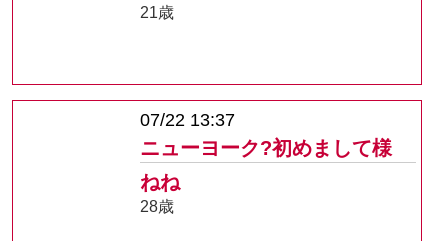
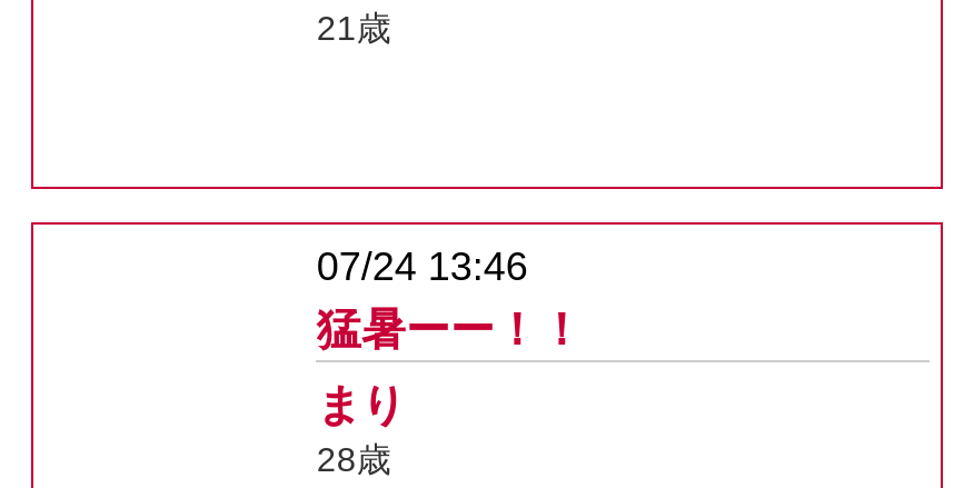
[140,110,392,159] 07/22 13:37 | ニューヨーク?初めまして様 -> [317,245,584,353] 07/24 13:46 | 猛暑ーー！！
[140,171,180,193] ねね -> [317,380,406,429] まり

